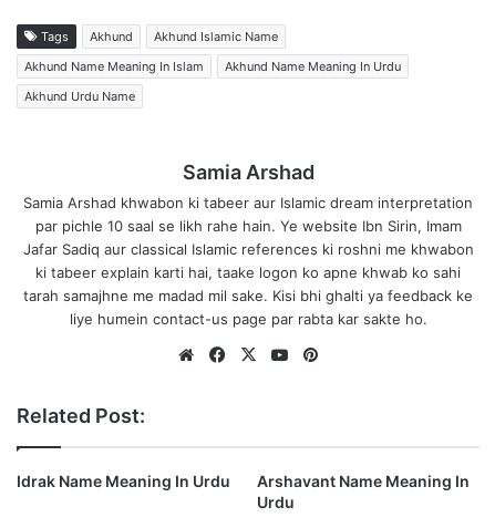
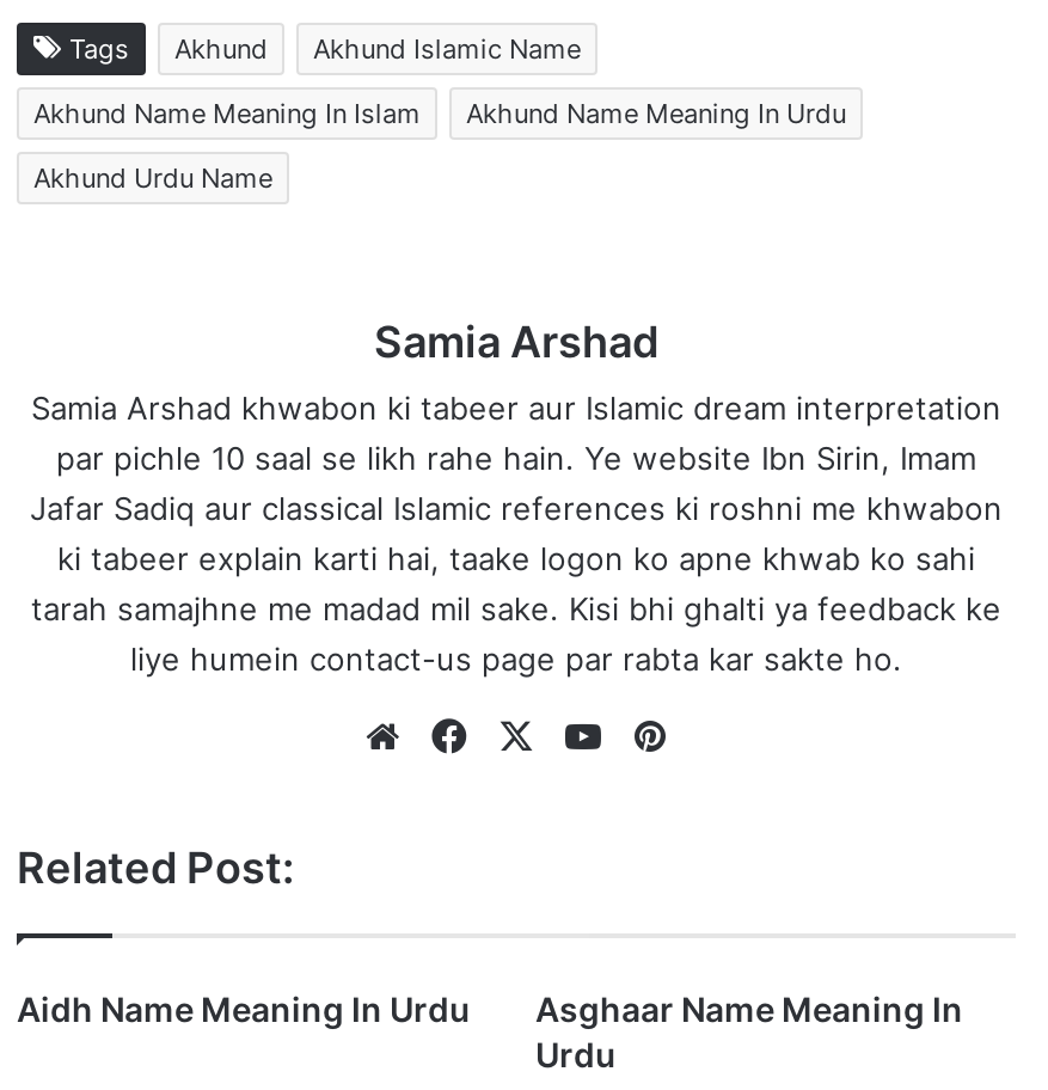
[17,471,230,490] Idrak Name Meaning In Urdu -> [17,987,471,1028] Aidh Name Meaning In Urdu
[257,471,470,490] Arshavant Name Meaning In -> [535,987,963,1028] Asghaar Name Meaning In

